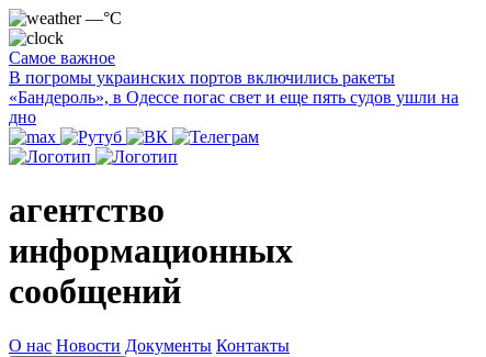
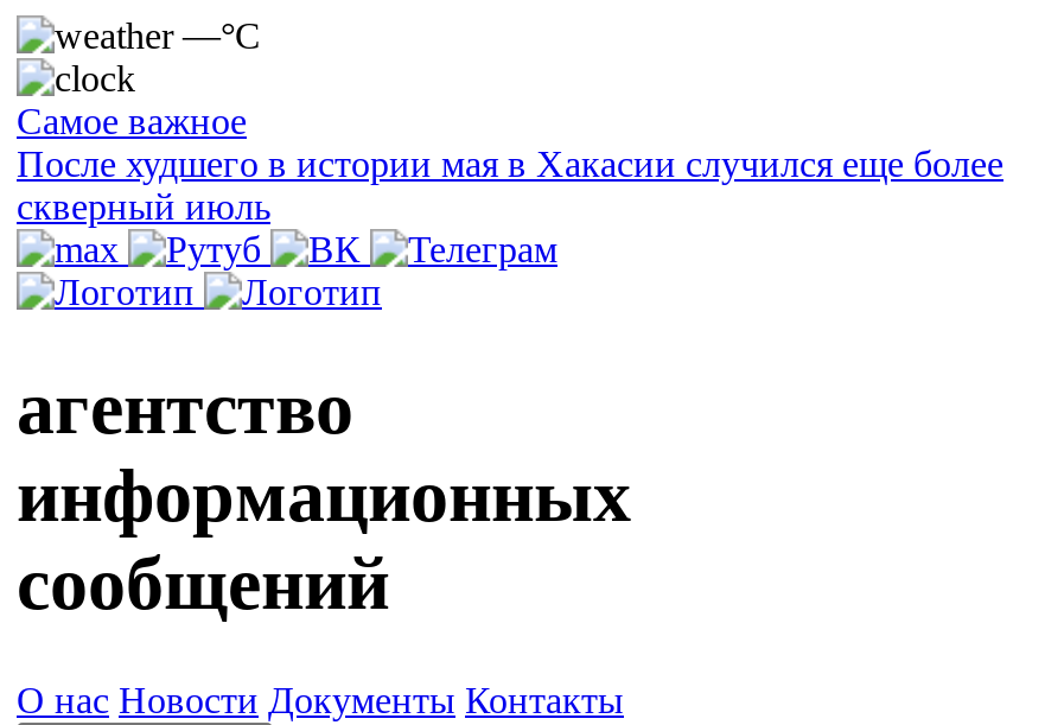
[9,68,459,126] В погромы украинских портов включились ракеты | «Бандероль», в Одессе погас свет и еще пять судов ушли на | дно -> [17,144,1003,227] После худшего в истории мая в Хакасии случился еще более | скверный июль

